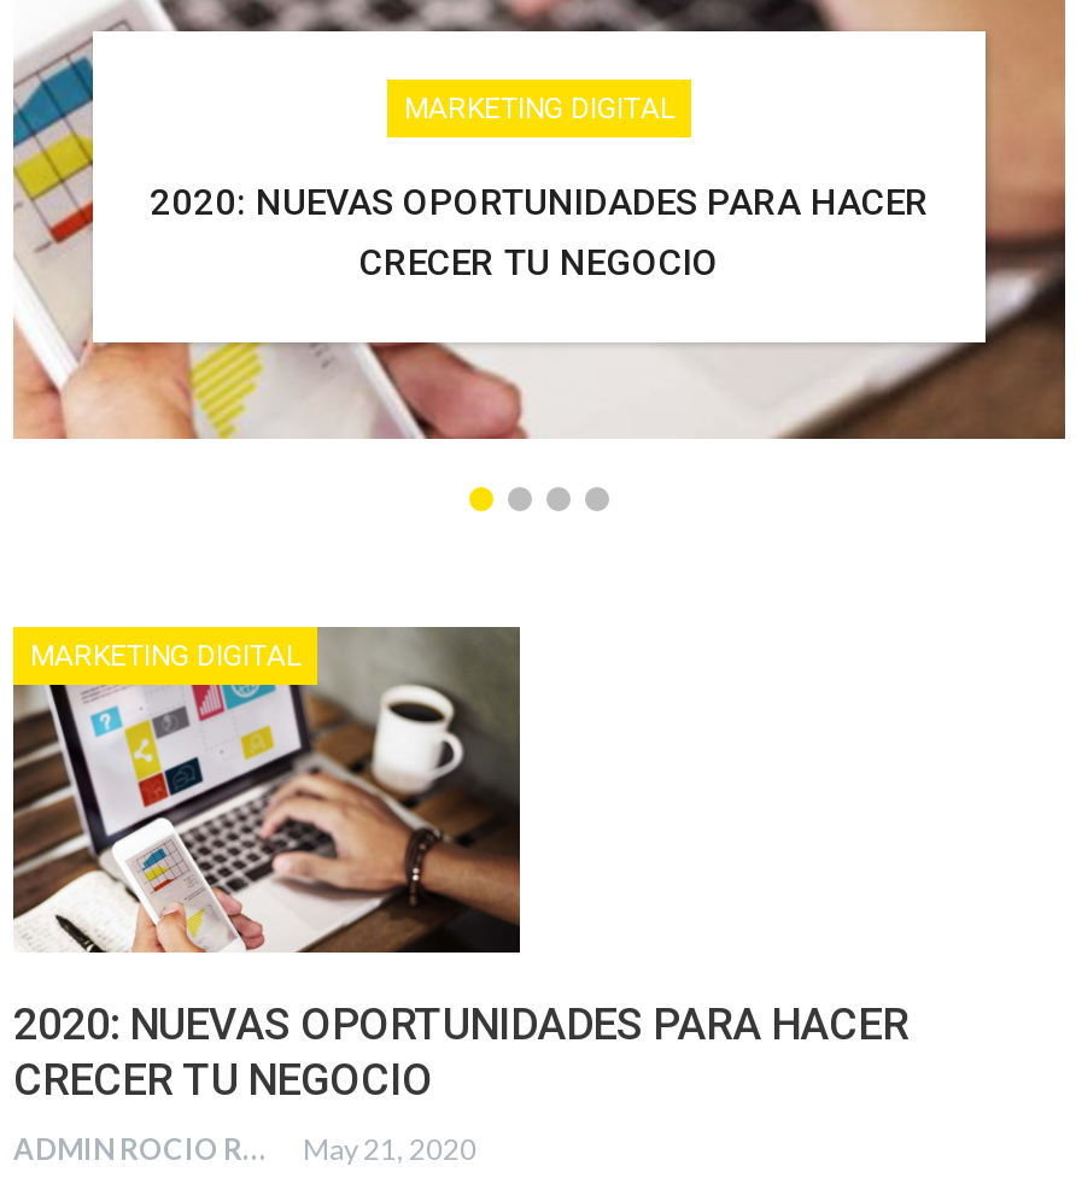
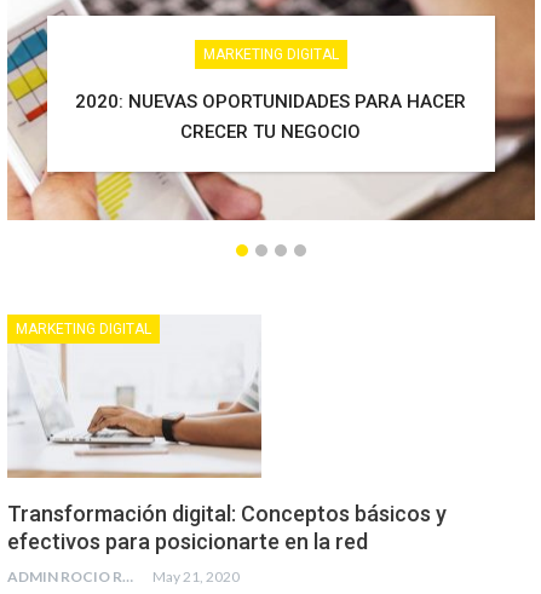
[11,625,908,1103] [image] | 2020: NUEVAS OPORTUNIDADES PARA HACER | CRECER TU NEGOCIO -> [7,315,447,554] [image] | Transformación digital: Conceptos básicos y | efectivos para posicionarte en la red

